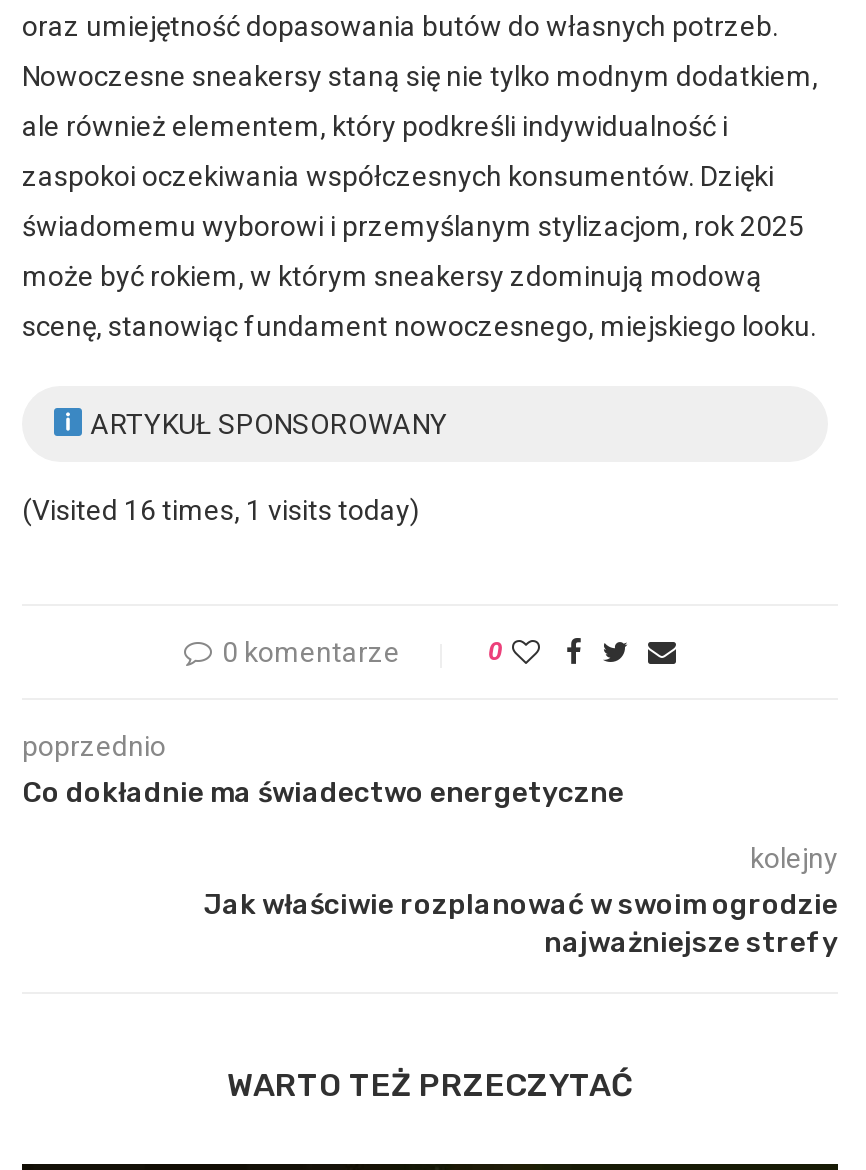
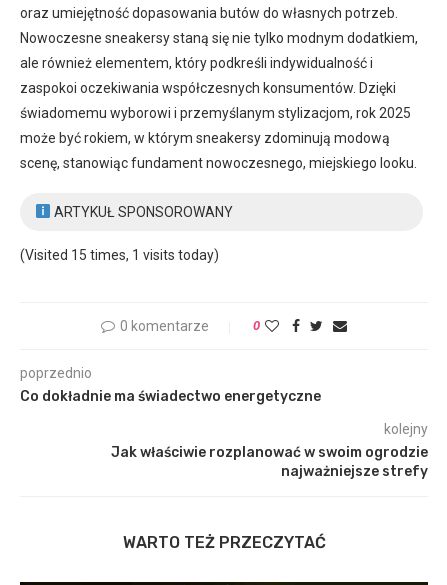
[22,494,420,526] (Visited 16 times, 1 visits today) -> [20,247,219,263] (Visited 15 times, 1 visits today)

